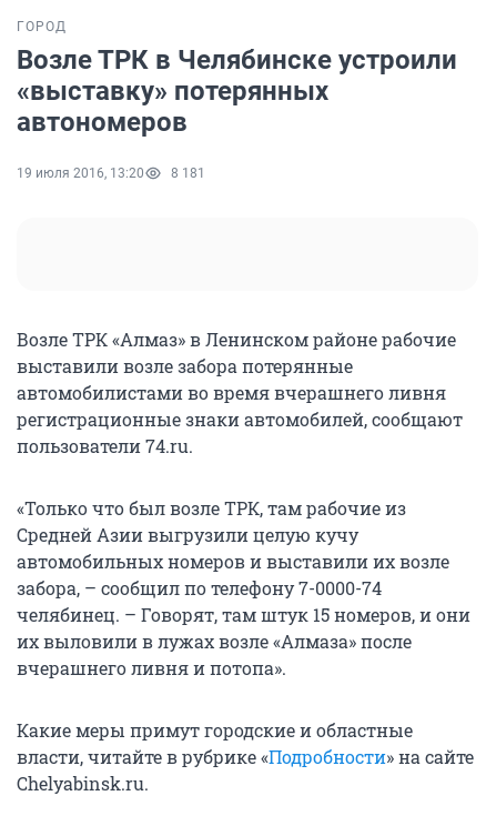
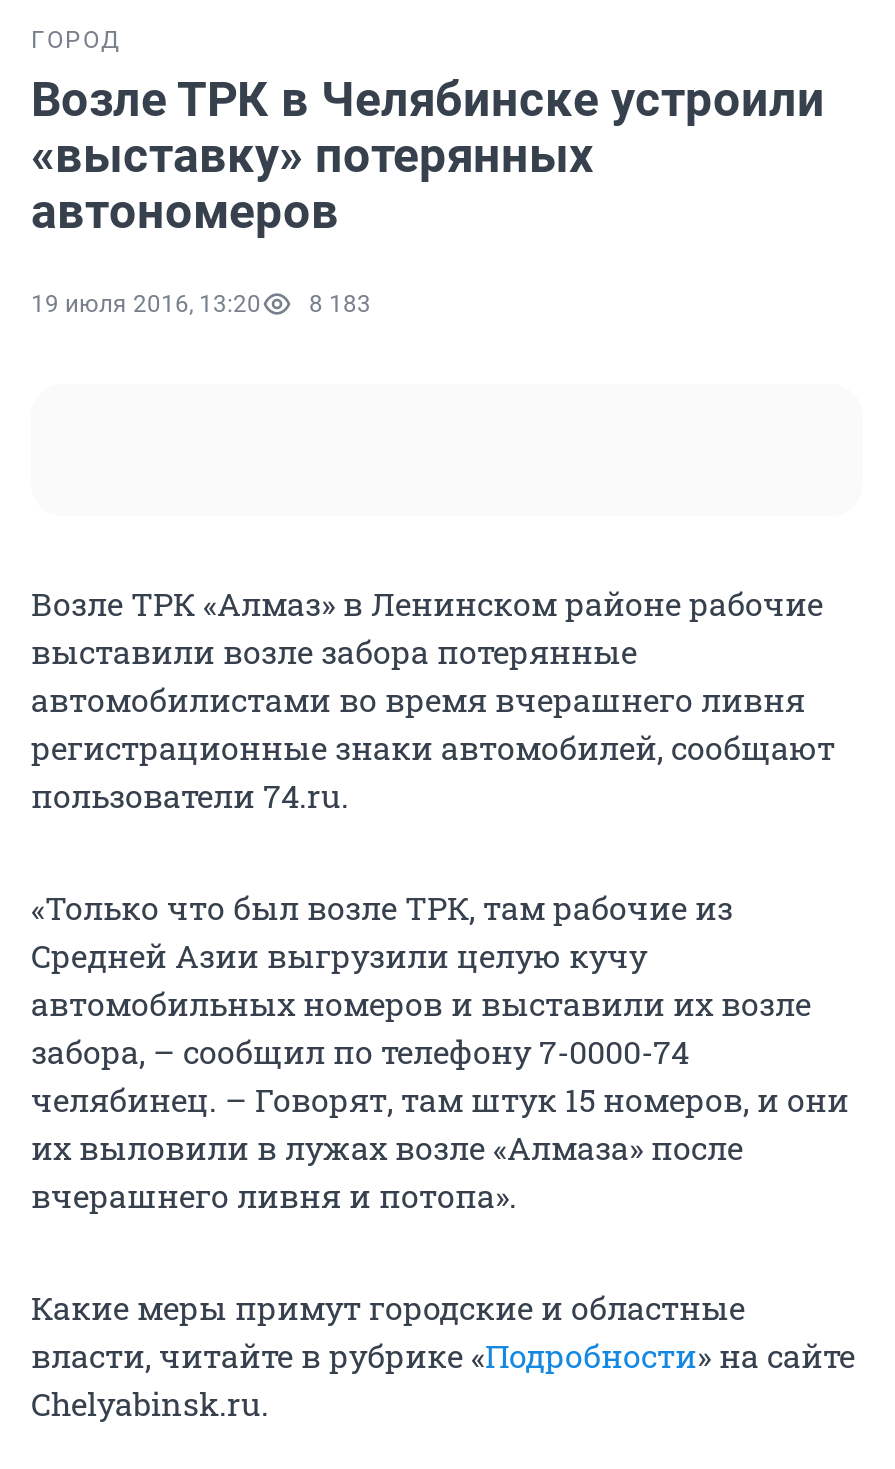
[17,166,205,181] 19 июля 2016, 13:20 8 181 -> [31,290,371,318] 19 июля 2016, 13:20 8 183

